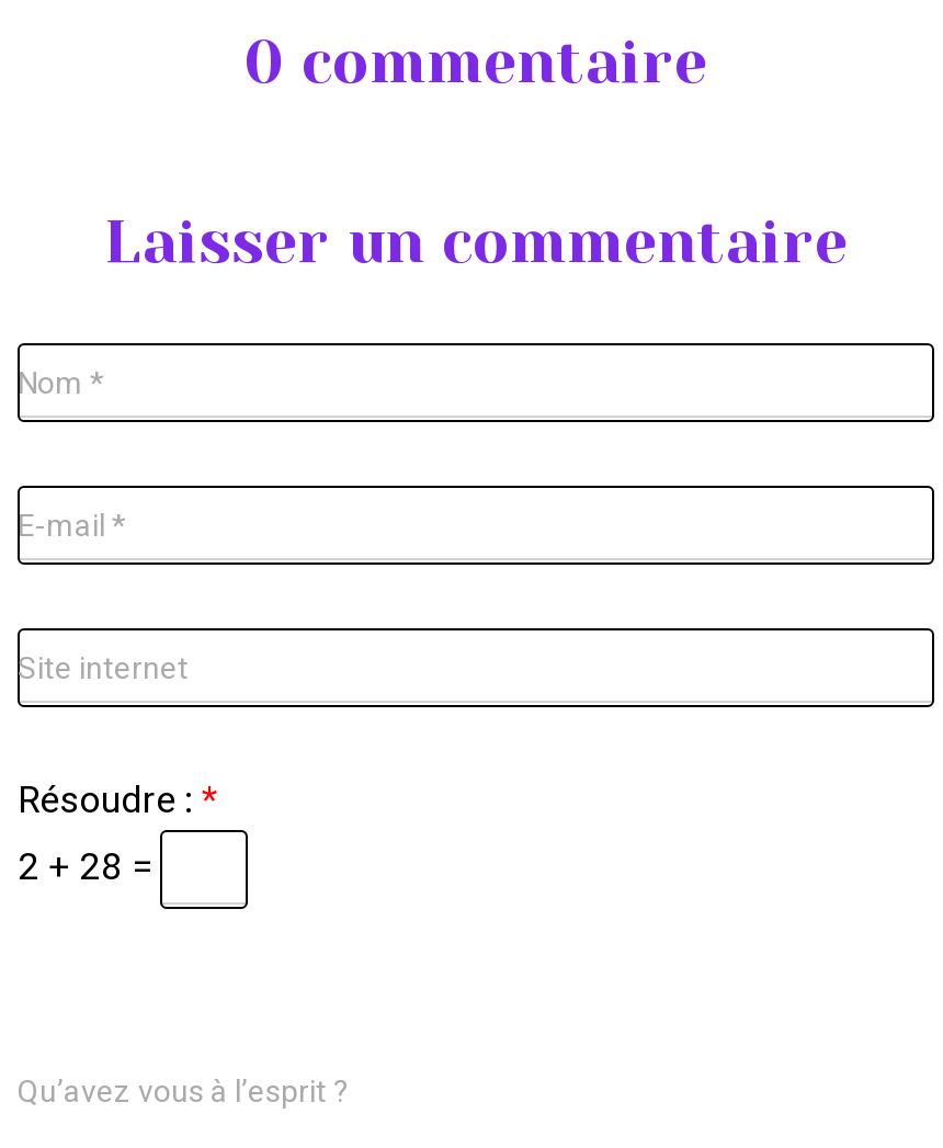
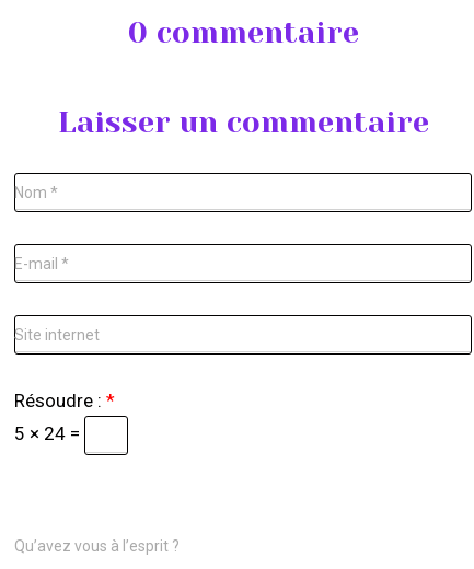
[18,844,160,888] 2 + 28 = -> [14,423,84,445] 5 × 24 =

